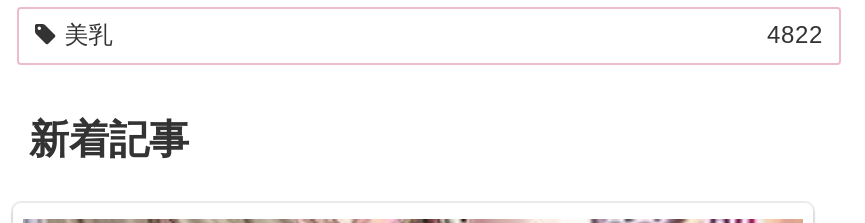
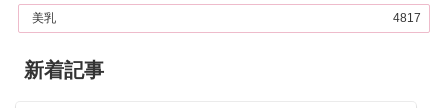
[767,20,823,48] 4822 -> [393,11,421,25] 4817

